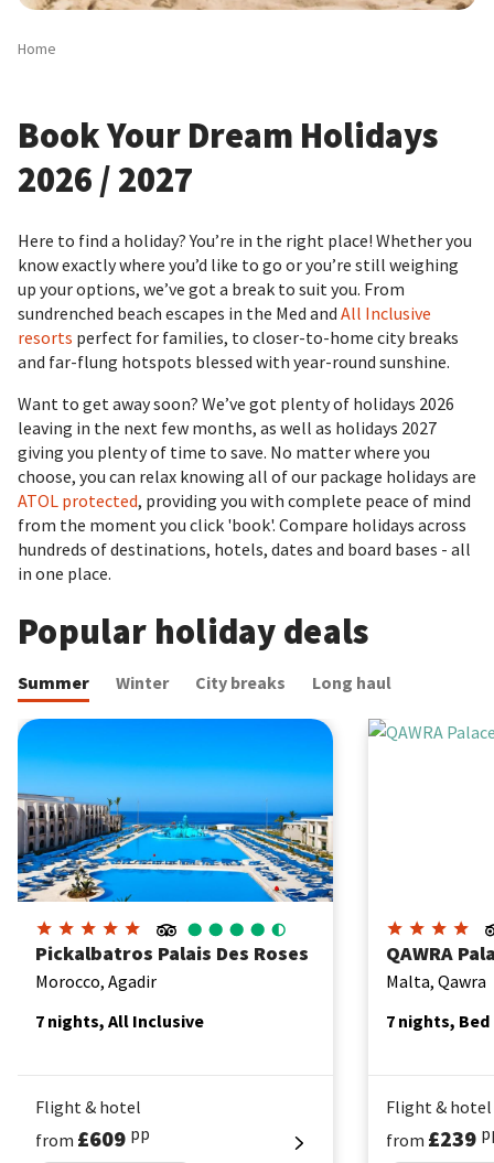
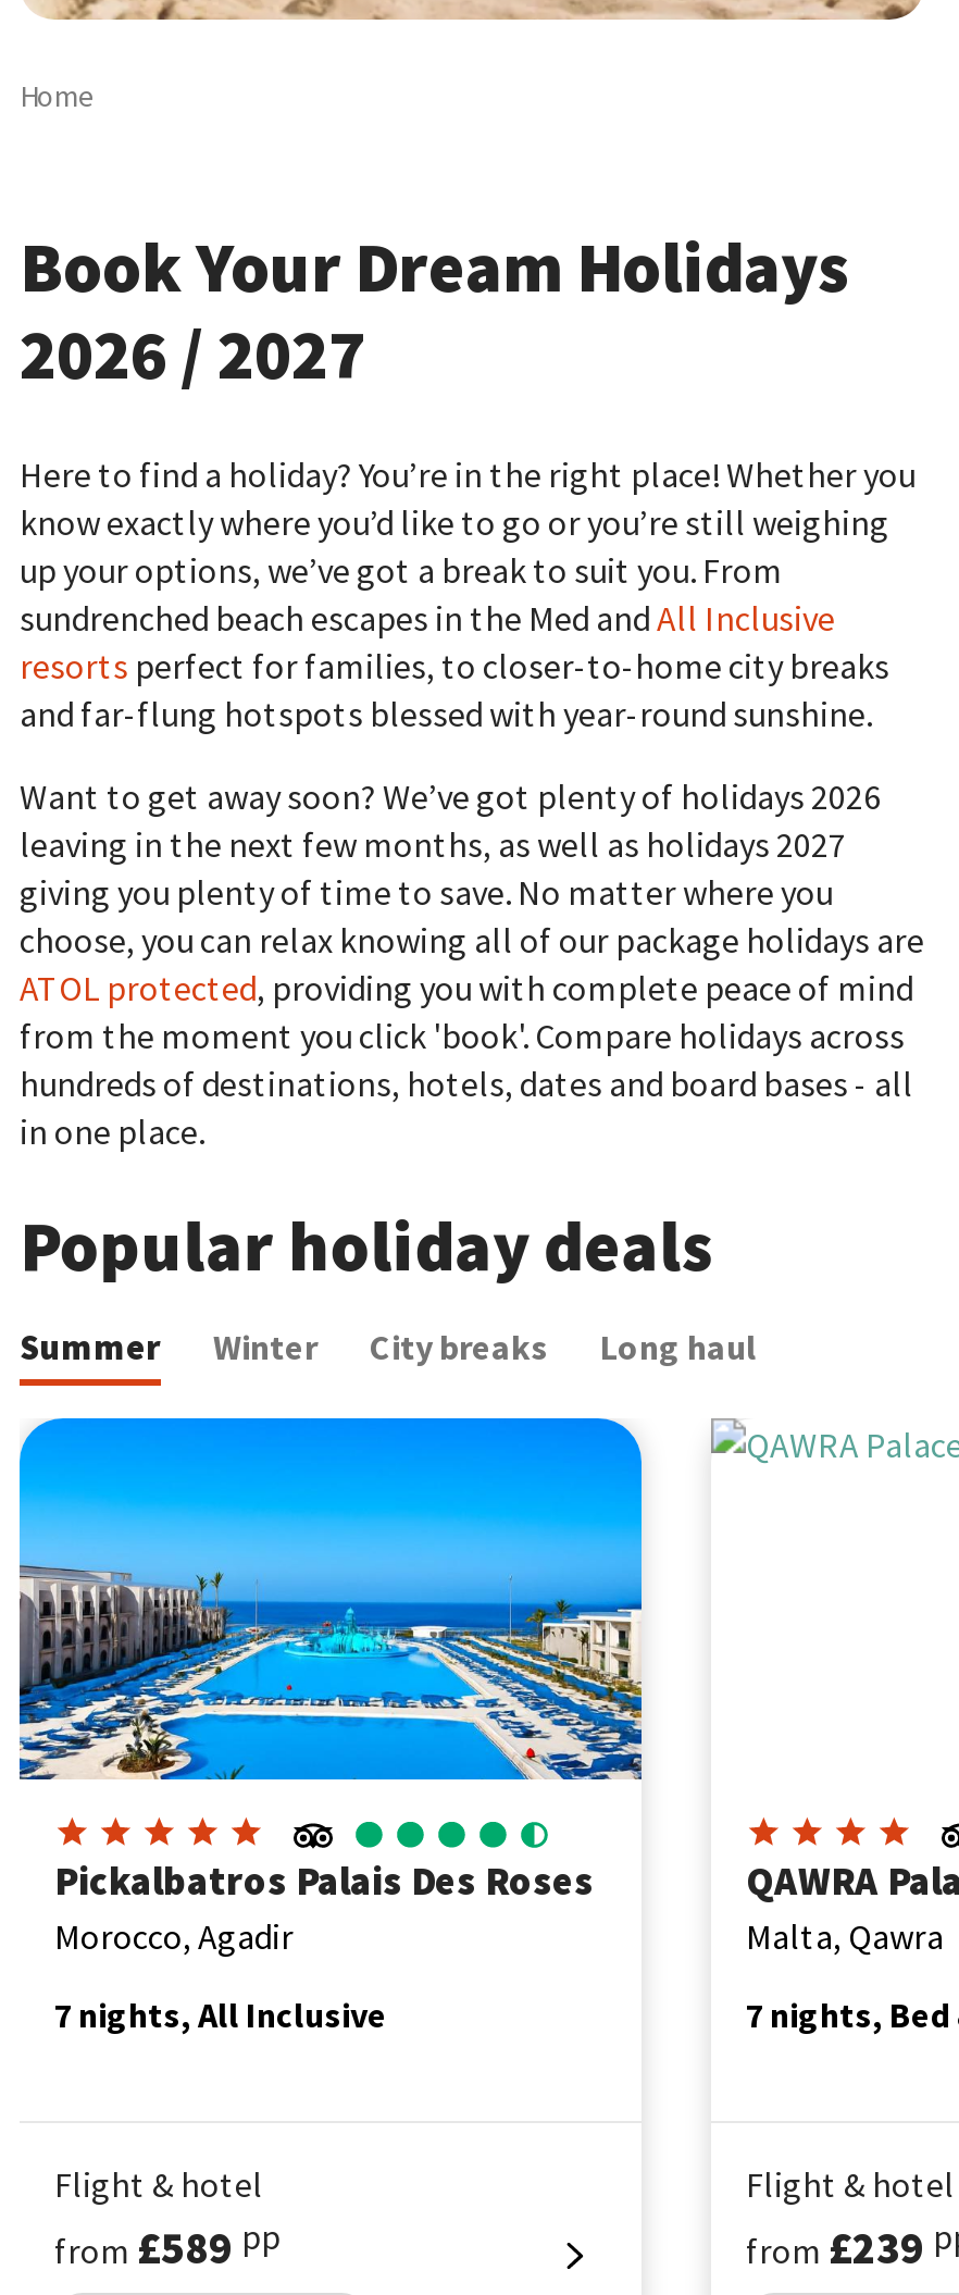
[35,1122,150,1152] from £609 pp -> [54,2215,281,2274] from £589 pp

